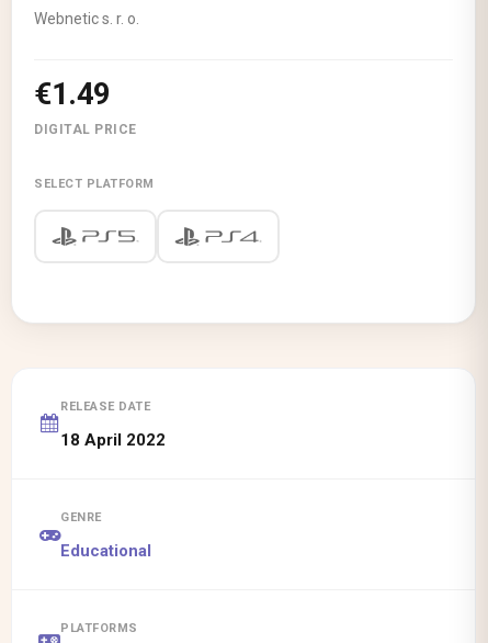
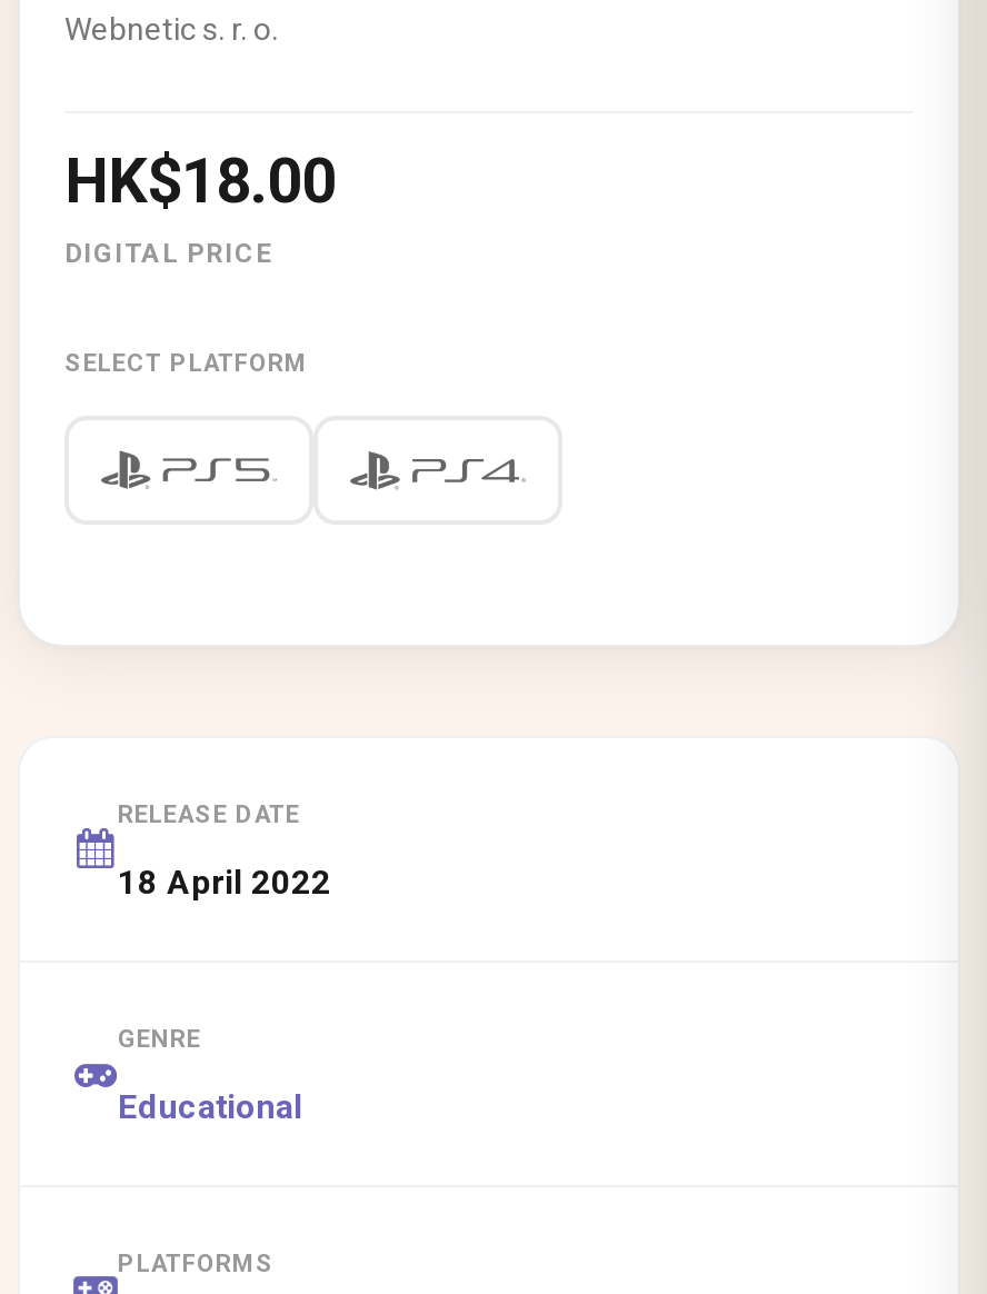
[34,75,110,111] €1.49 -> [64,143,336,217] HK$18.00

